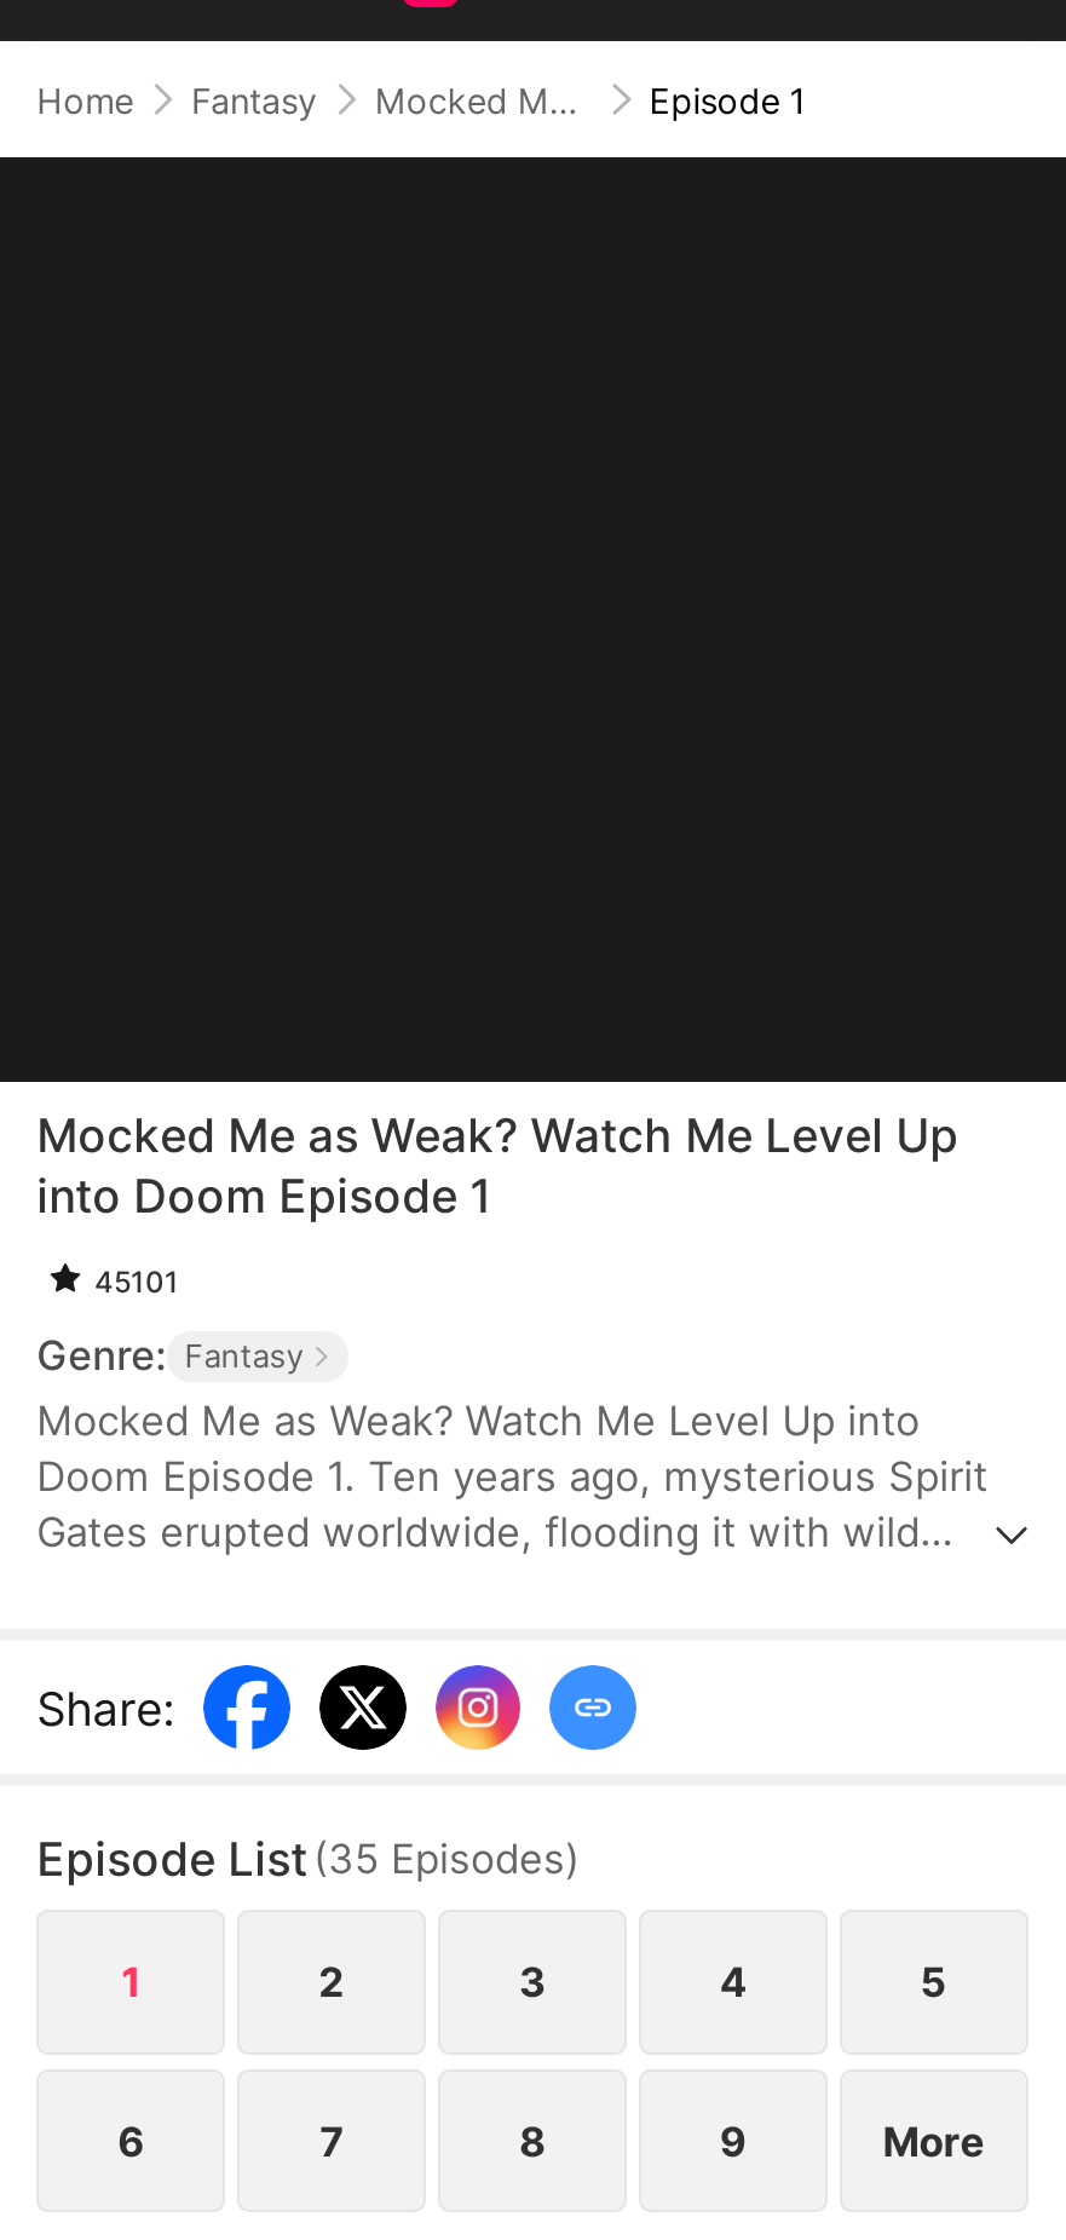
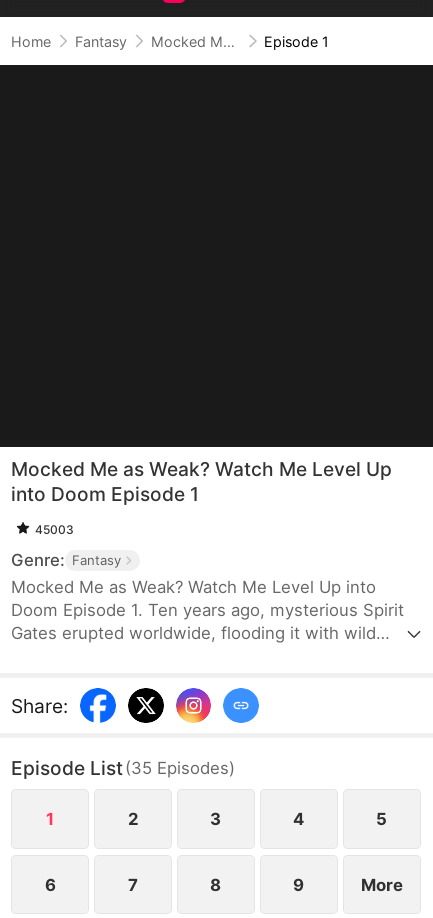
[94,1263,179,1299] 45101 -> [35,522,74,537] 45003

